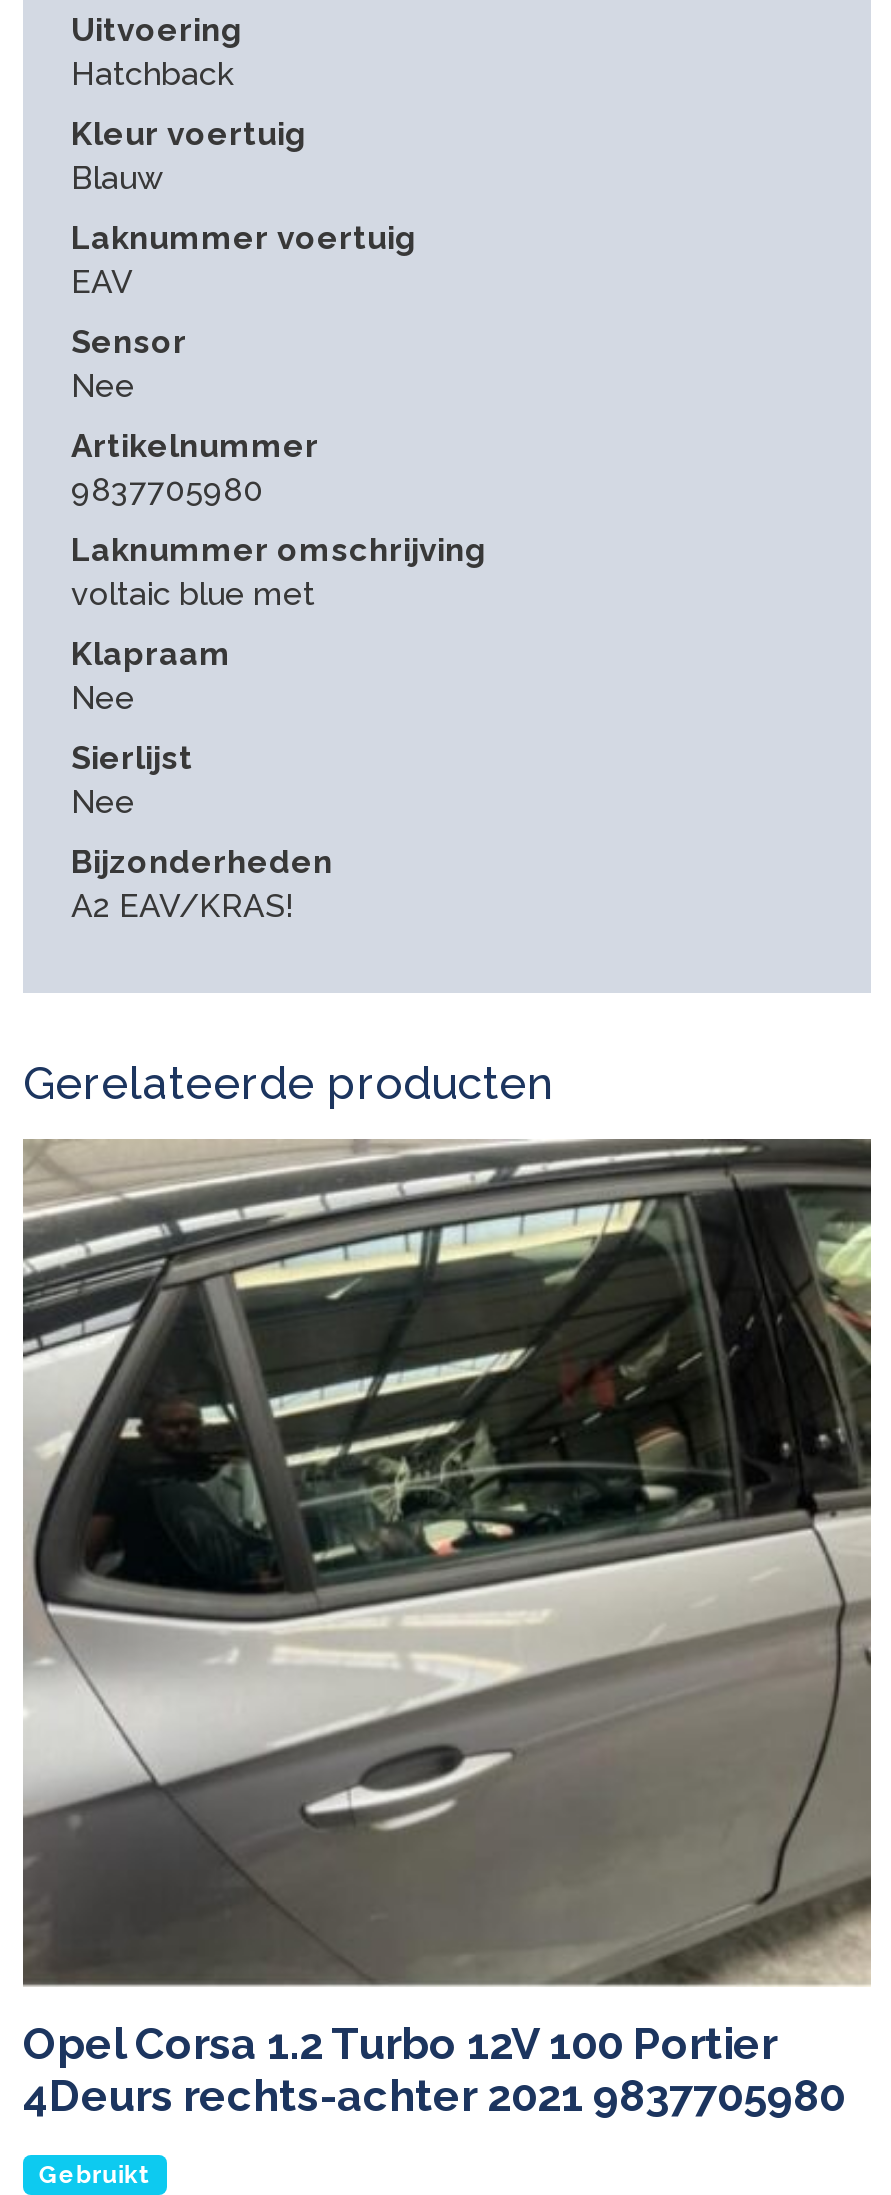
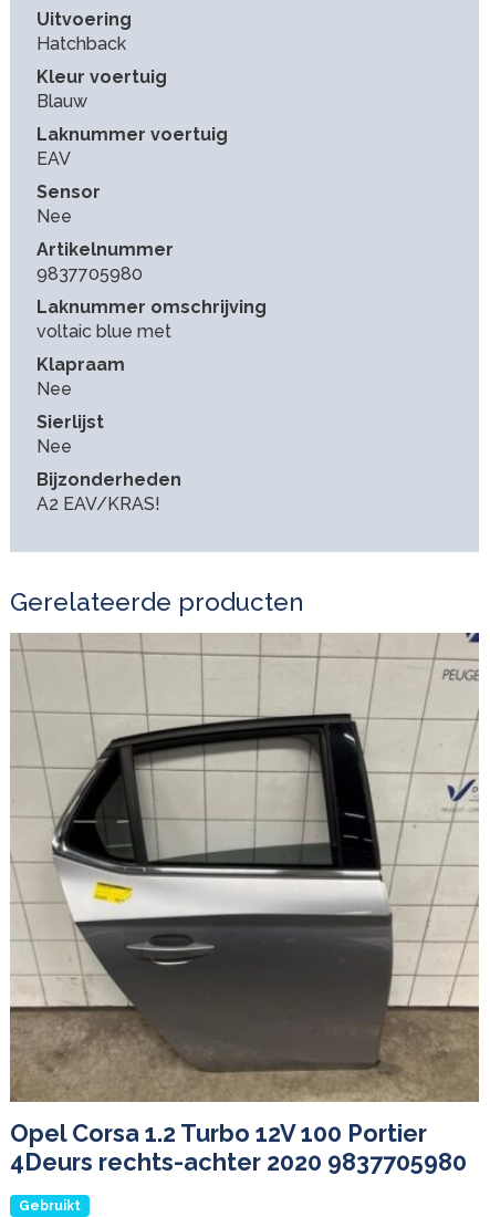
[23,1139,873,1987] [image] -> [10,633,479,1102] [image]
[23,2070,845,2120] 4Deurs rechts-achter 2021 9837705980 -> [10,1148,467,1176] 4Deurs rechts-achter 2020 9837705980

